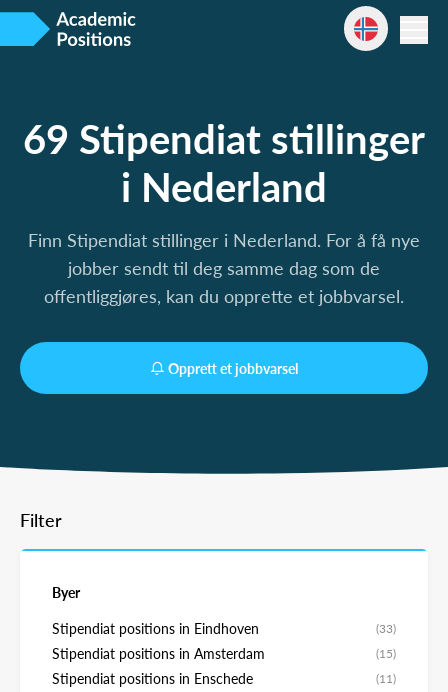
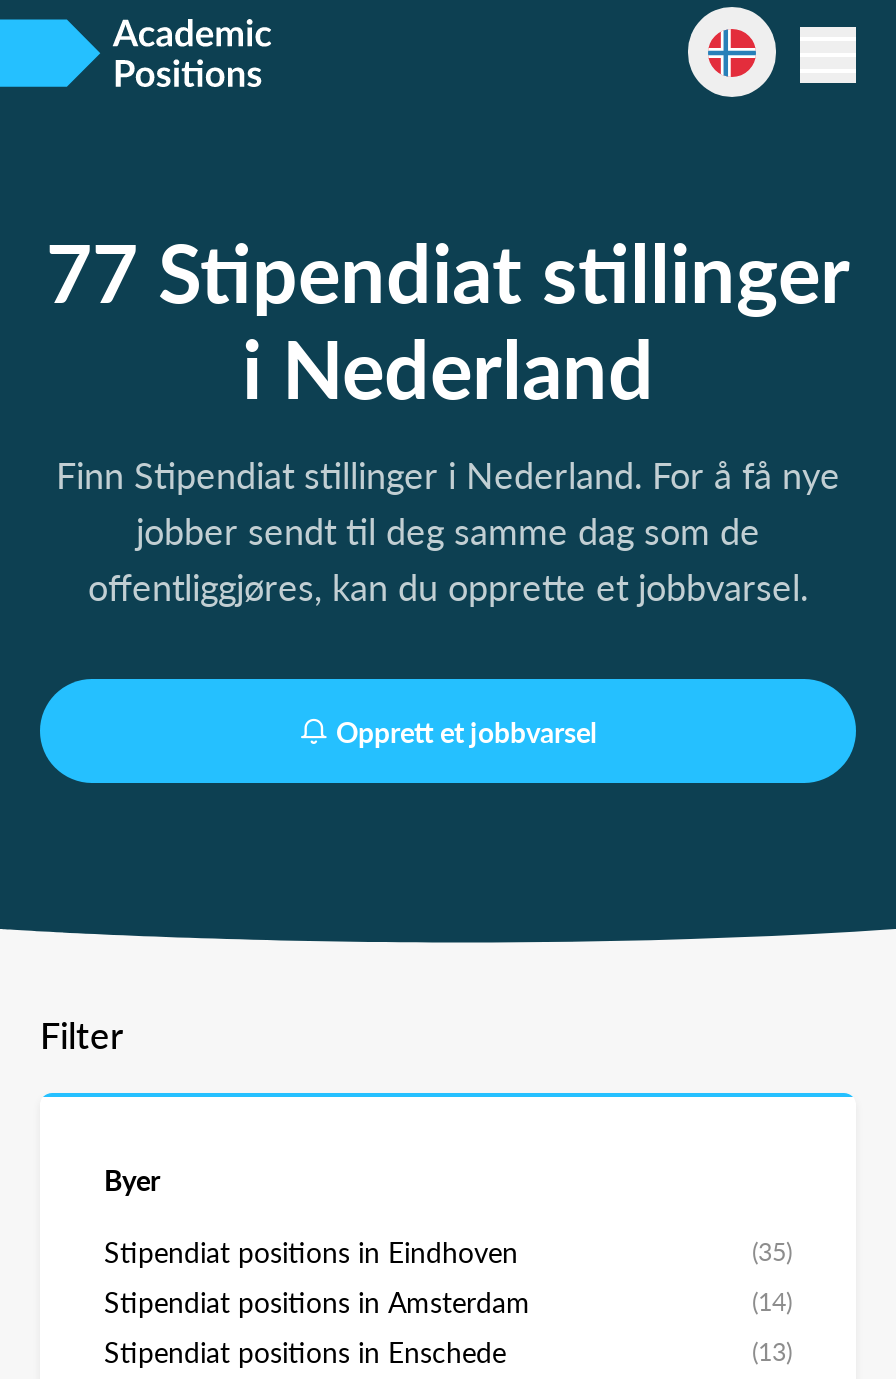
[23,109,425,166] 69 Stipendiat stillinger -> [46,213,850,327] 77 Stipendiat stillinger
[376,619,396,637] (33) -> [752,1233,792,1269] (35)
[376,644,396,662] (15) -> [752,1283,792,1319] (14)
[376,669,396,687] (11) -> [752,1333,792,1369] (13)

